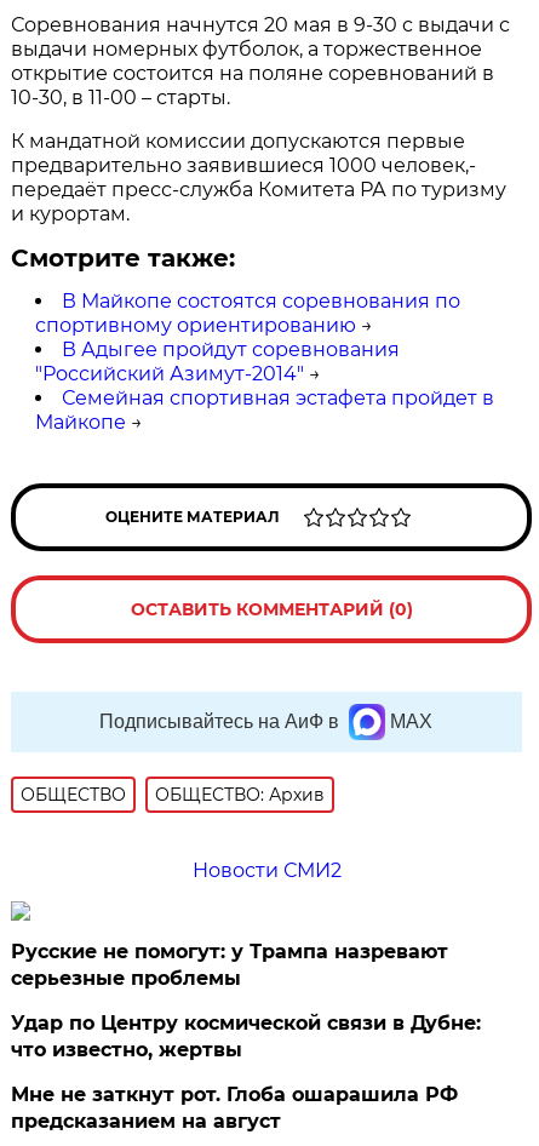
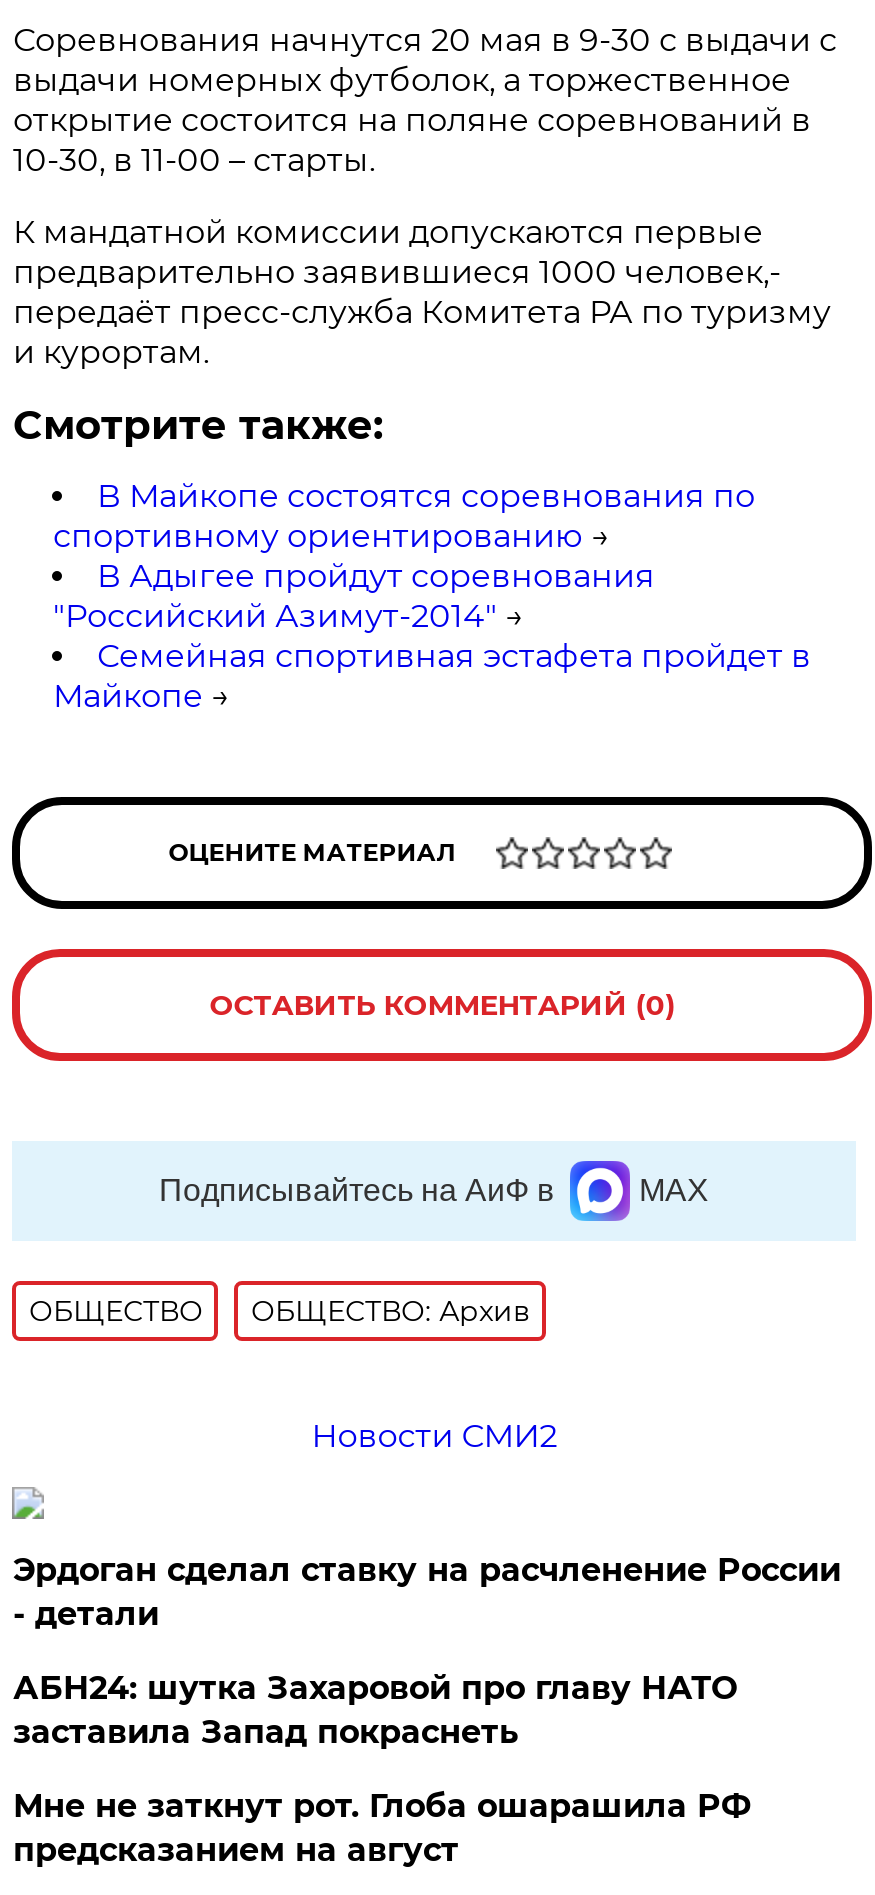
[11,940,449,989] Русские не помогут: у Трампа назревают | серьезные проблемы -> [13,1550,841,1632] Эрдоган сделал ставку на расчленение России | - детали
[11,1011,481,1061] Удар по Центру космической связи в Дубне: | что известно, жертвы -> [13,1668,737,1750] АБН24: шутка Захаровой про главу НАТО | заставила Запад покраснеть

